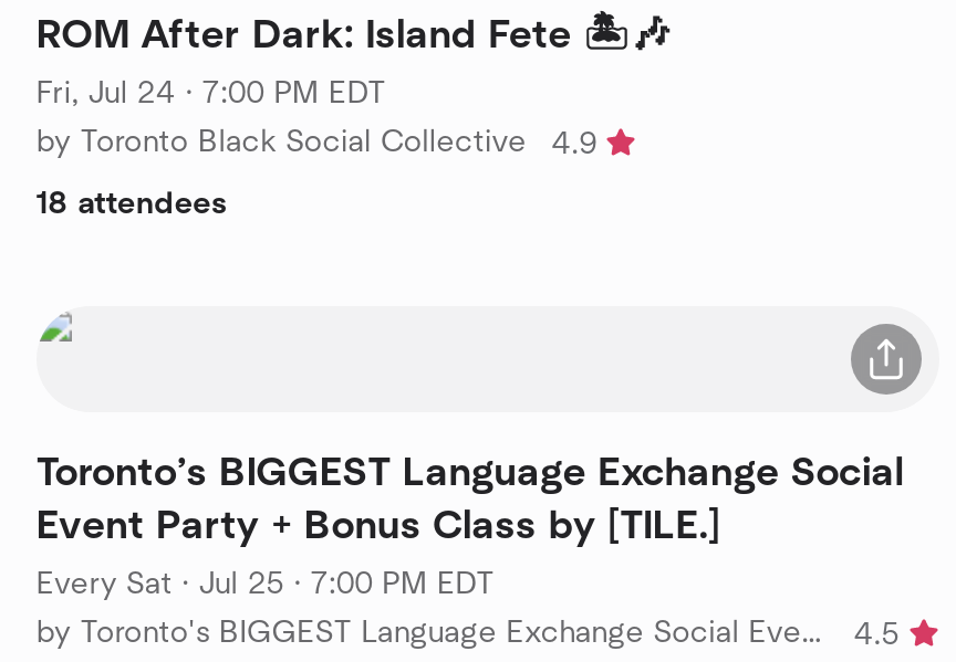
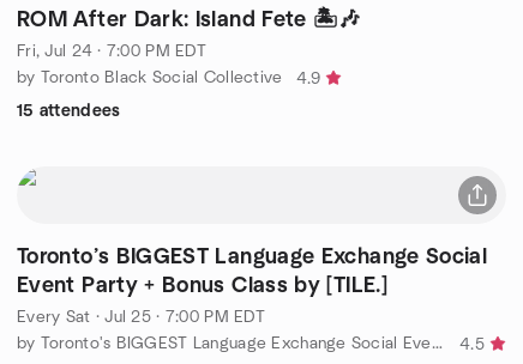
[37,188,228,219] 18 attendees -> [17,102,120,119] 15 attendees

